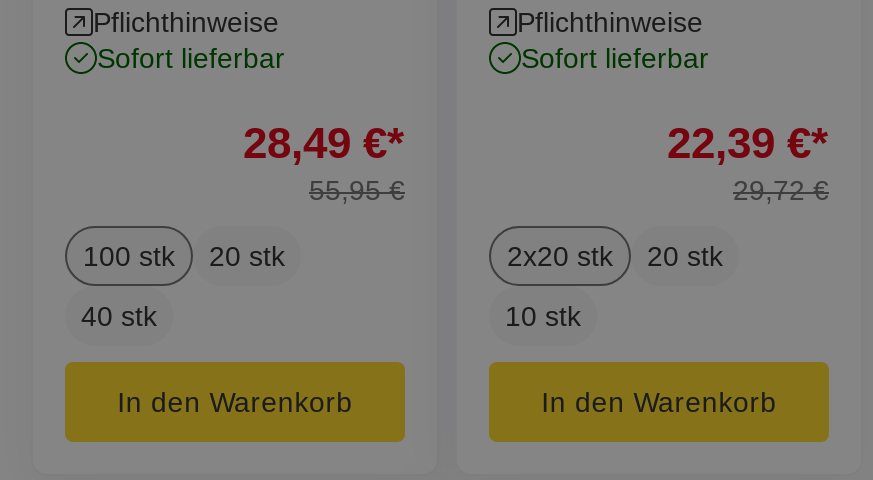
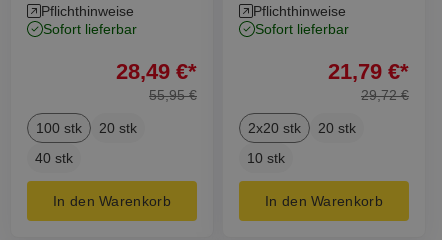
[667,118,829,168] 22,39 €* -> [328,59,409,84] 21,79 €*

